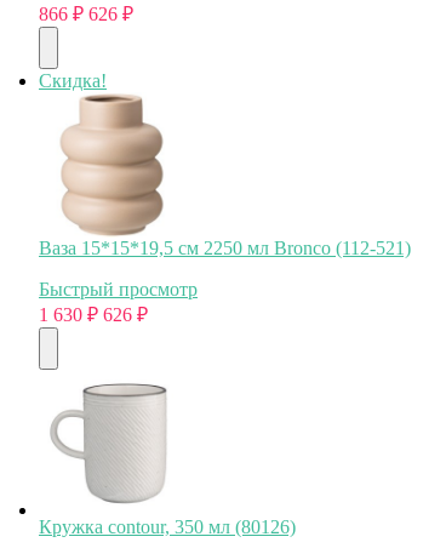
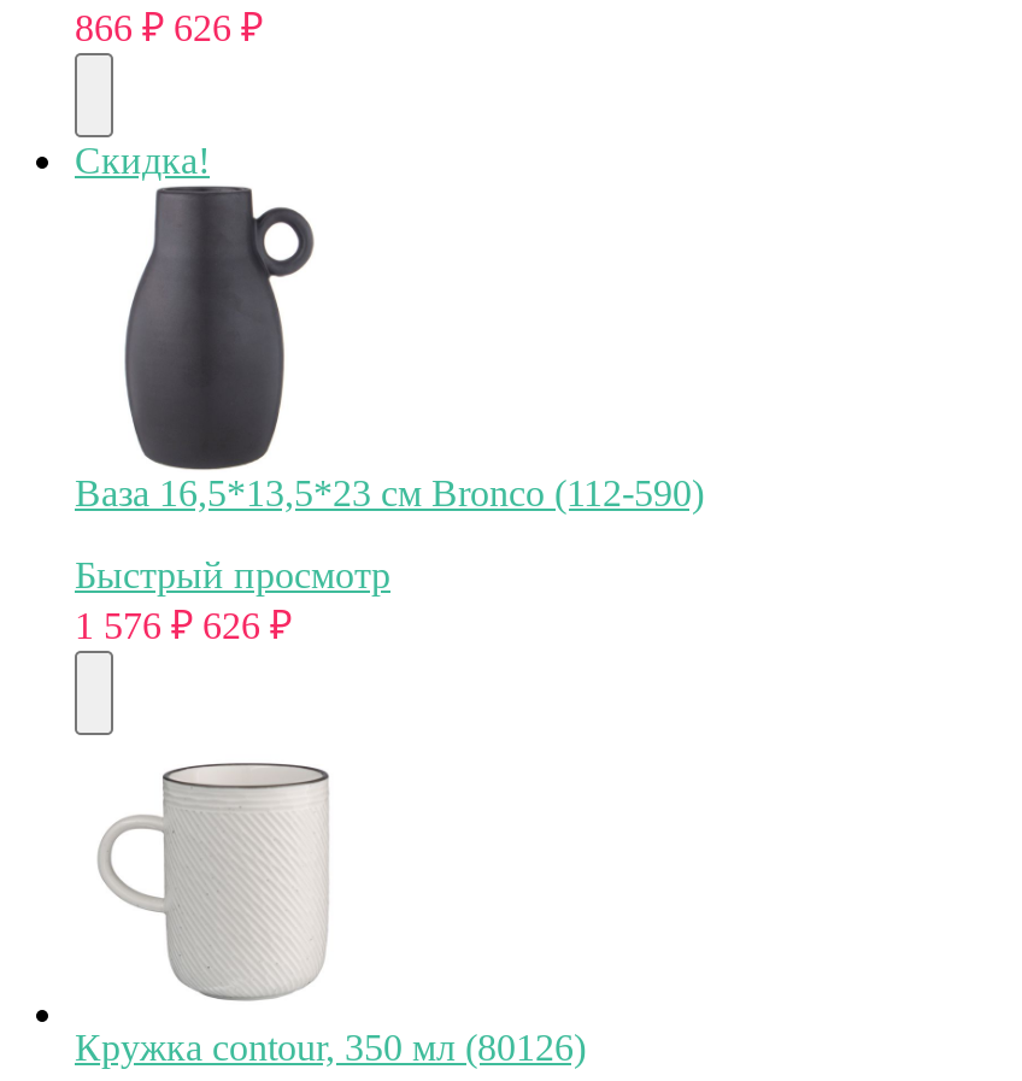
[39,93,411,258] [image] | Ваза 15*15*19,5 см 2250 мл Bronco (112-521) -> [75,186,704,513] [image] | Ваза 16,5*13,5*23 см Bronco (112-590)
[39,304,148,325] 1 630 ₽ 626 ₽ -> [75,604,292,645] 1 576 ₽ 626 ₽

